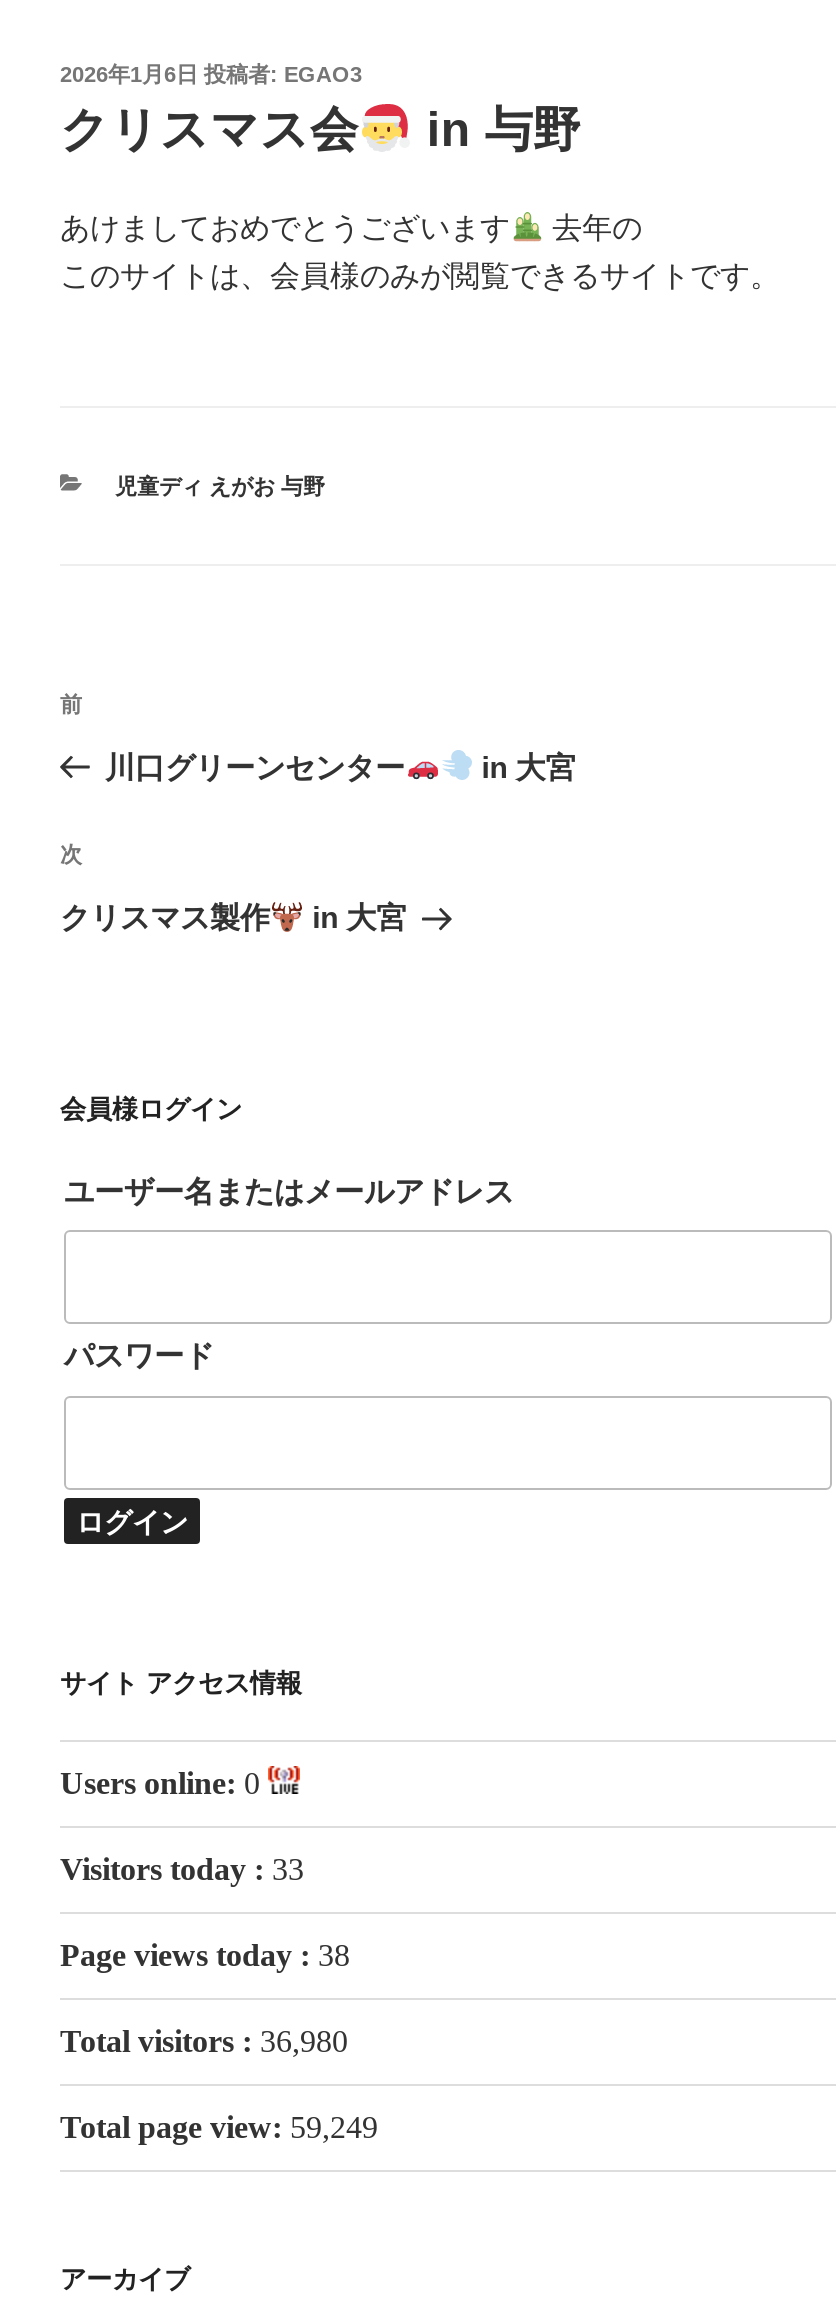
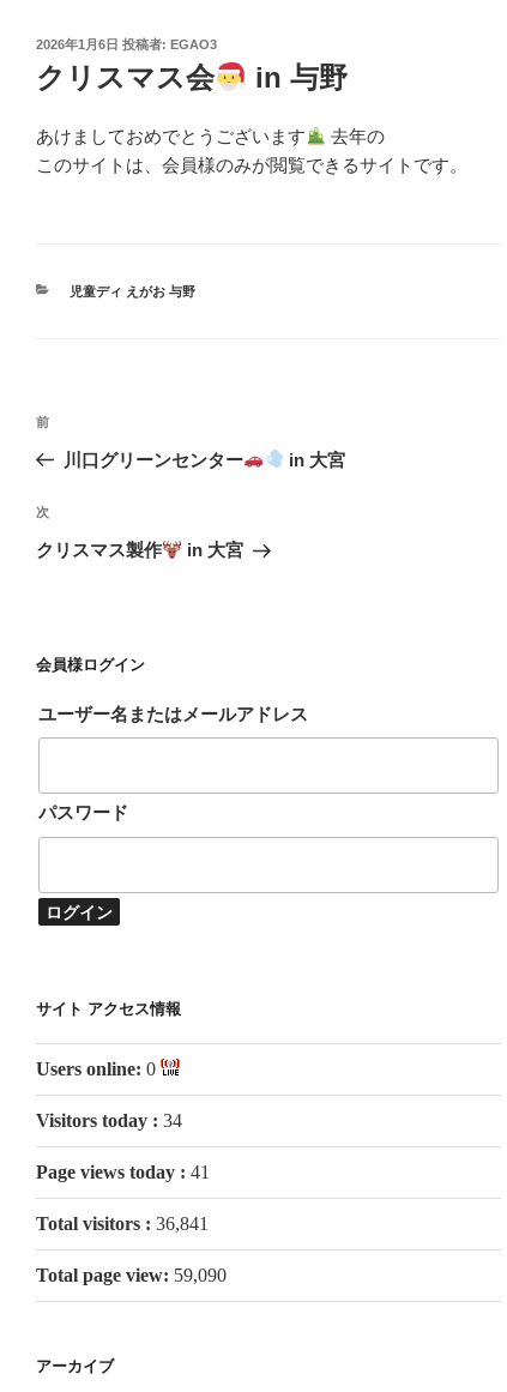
[60,1852,304,1886] Visitors today : 33 -> [36,1110,182,1131] Visitors today : 34
[60,1938,350,1972] Page views today : 38 -> [36,1162,210,1182] Page views today : 41
[60,2024,348,2058] Total visitors : 36,980 -> [36,1214,209,1234] Total visitors : 36,841
[60,2110,378,2144] Total page view: 59,249 -> [36,1265,227,1286] Total page view: 59,090

